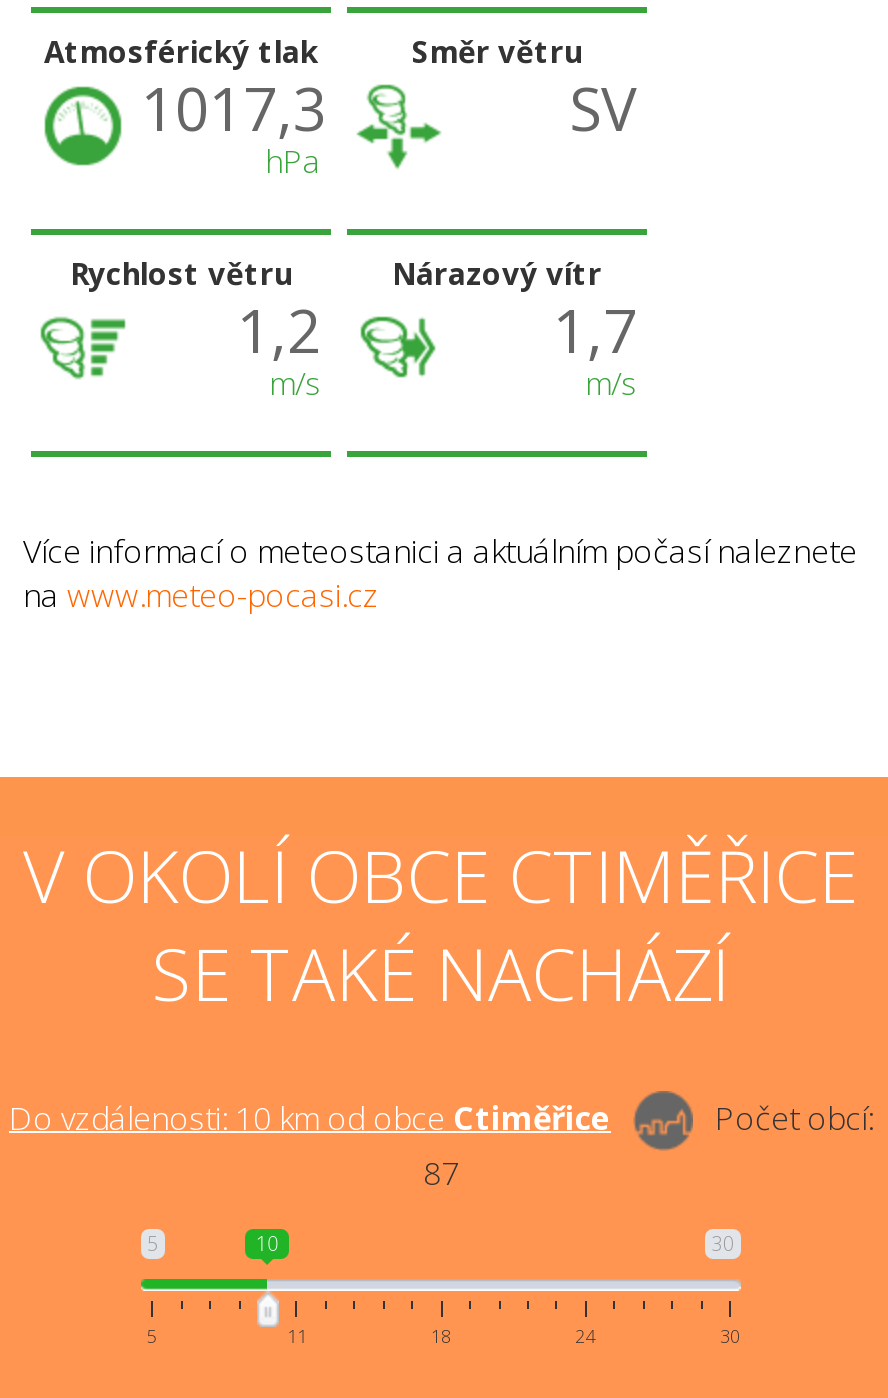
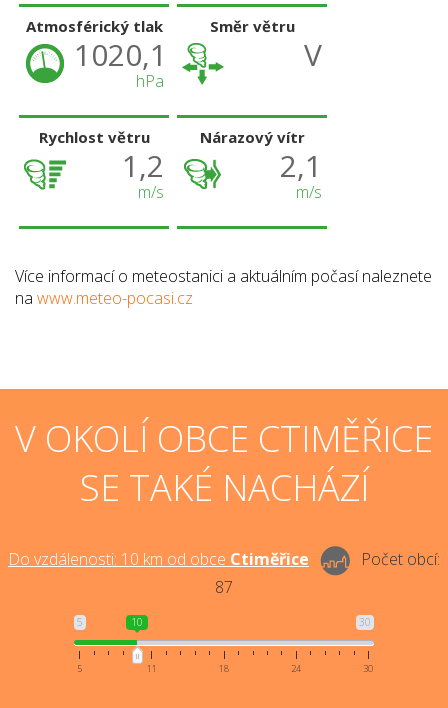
[141,68,327,150] 1017,3 -> [74,34,167,75] 1020,1
[569,68,637,150] SV -> [304,34,322,75] V
[553,290,637,372] 1,7 -> [280,145,322,186] 2,1

